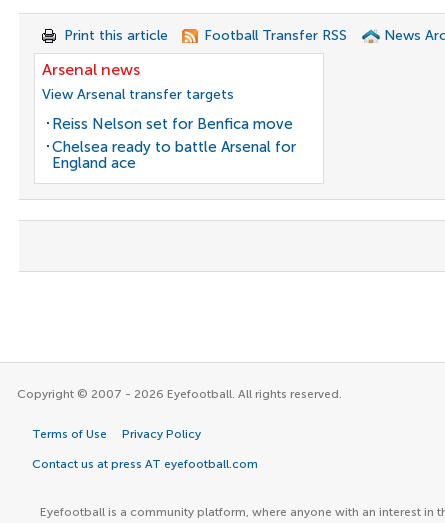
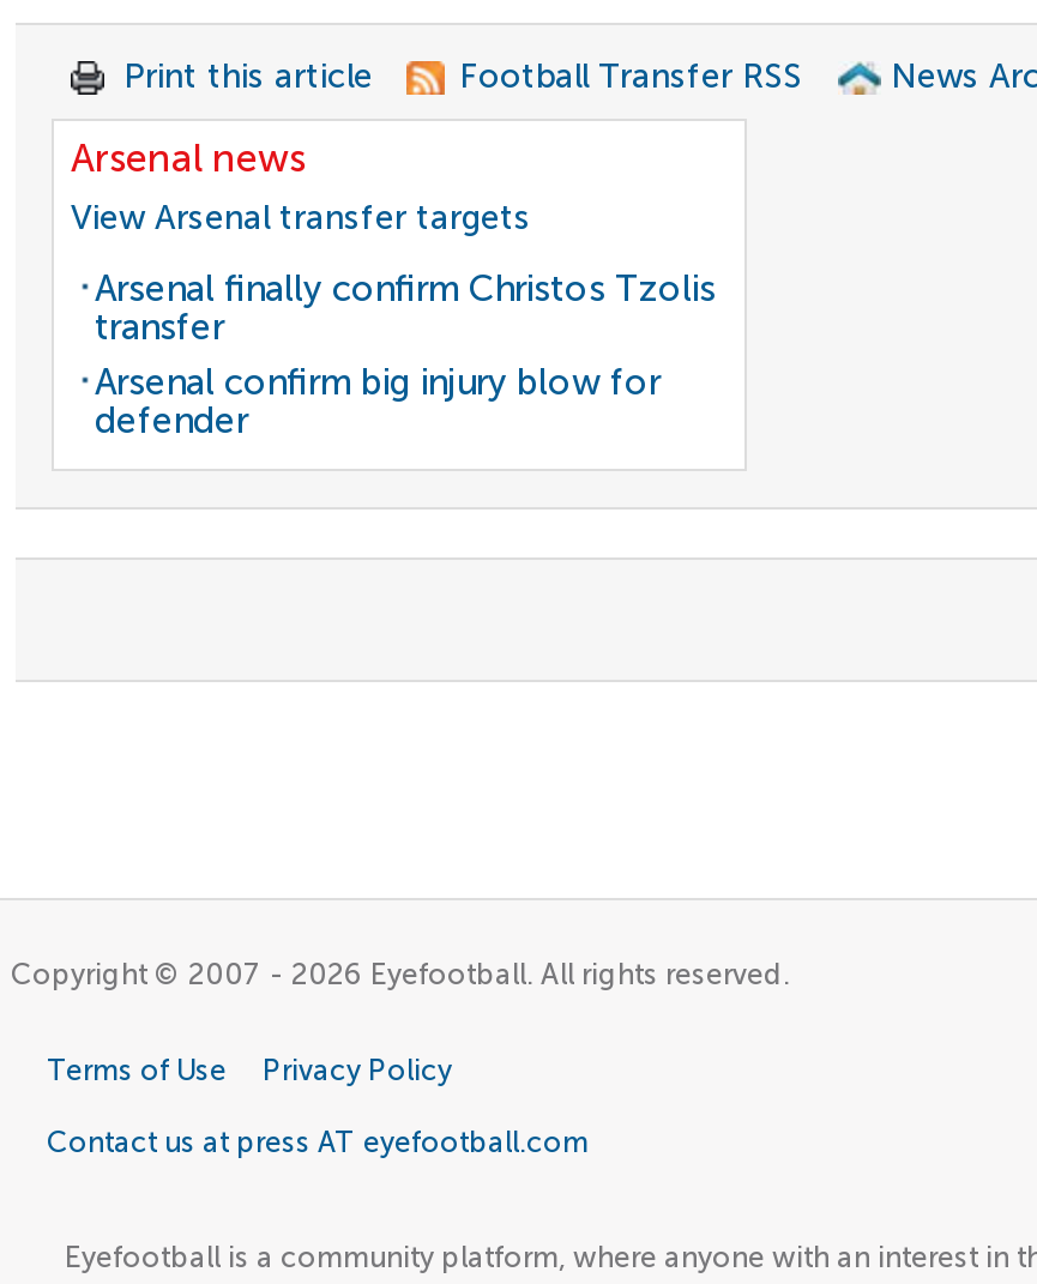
[52,115,296,172] Reiss Nelson set for Benfica move | Chelsea ready to battle Arsenal for | England ace -> [95,267,716,442] Arsenal finally confirm Christos Tzolis | transfer | Arsenal confirm big injury blow for | defender

